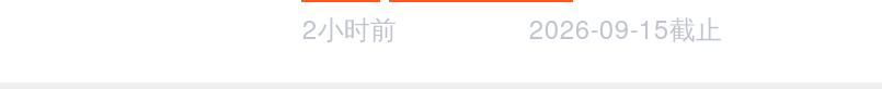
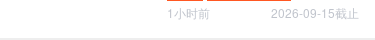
[302,9,396,46] 2小时前 -> [167,4,210,21] 1小时前

